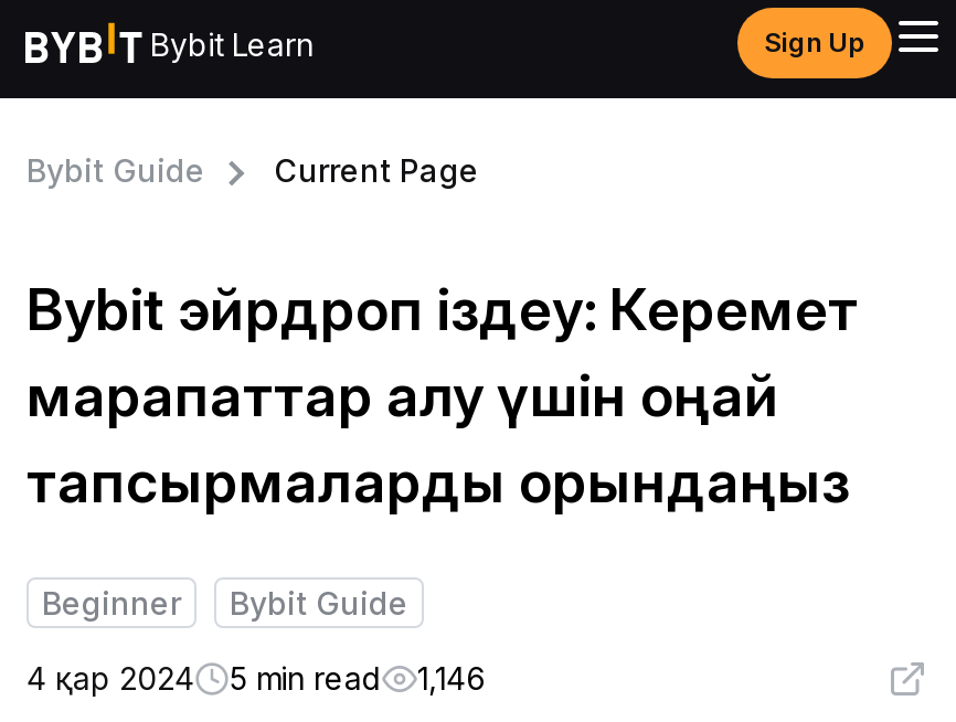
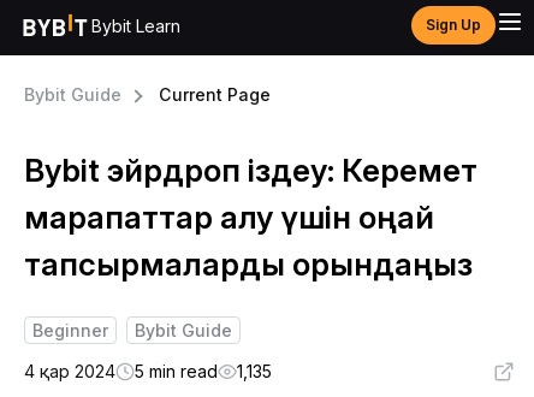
[26,659,486,697] 4 қар 2024 5 min read 1,146 -> [24,361,272,381] 4 қар 2024 5 min read 1,135

